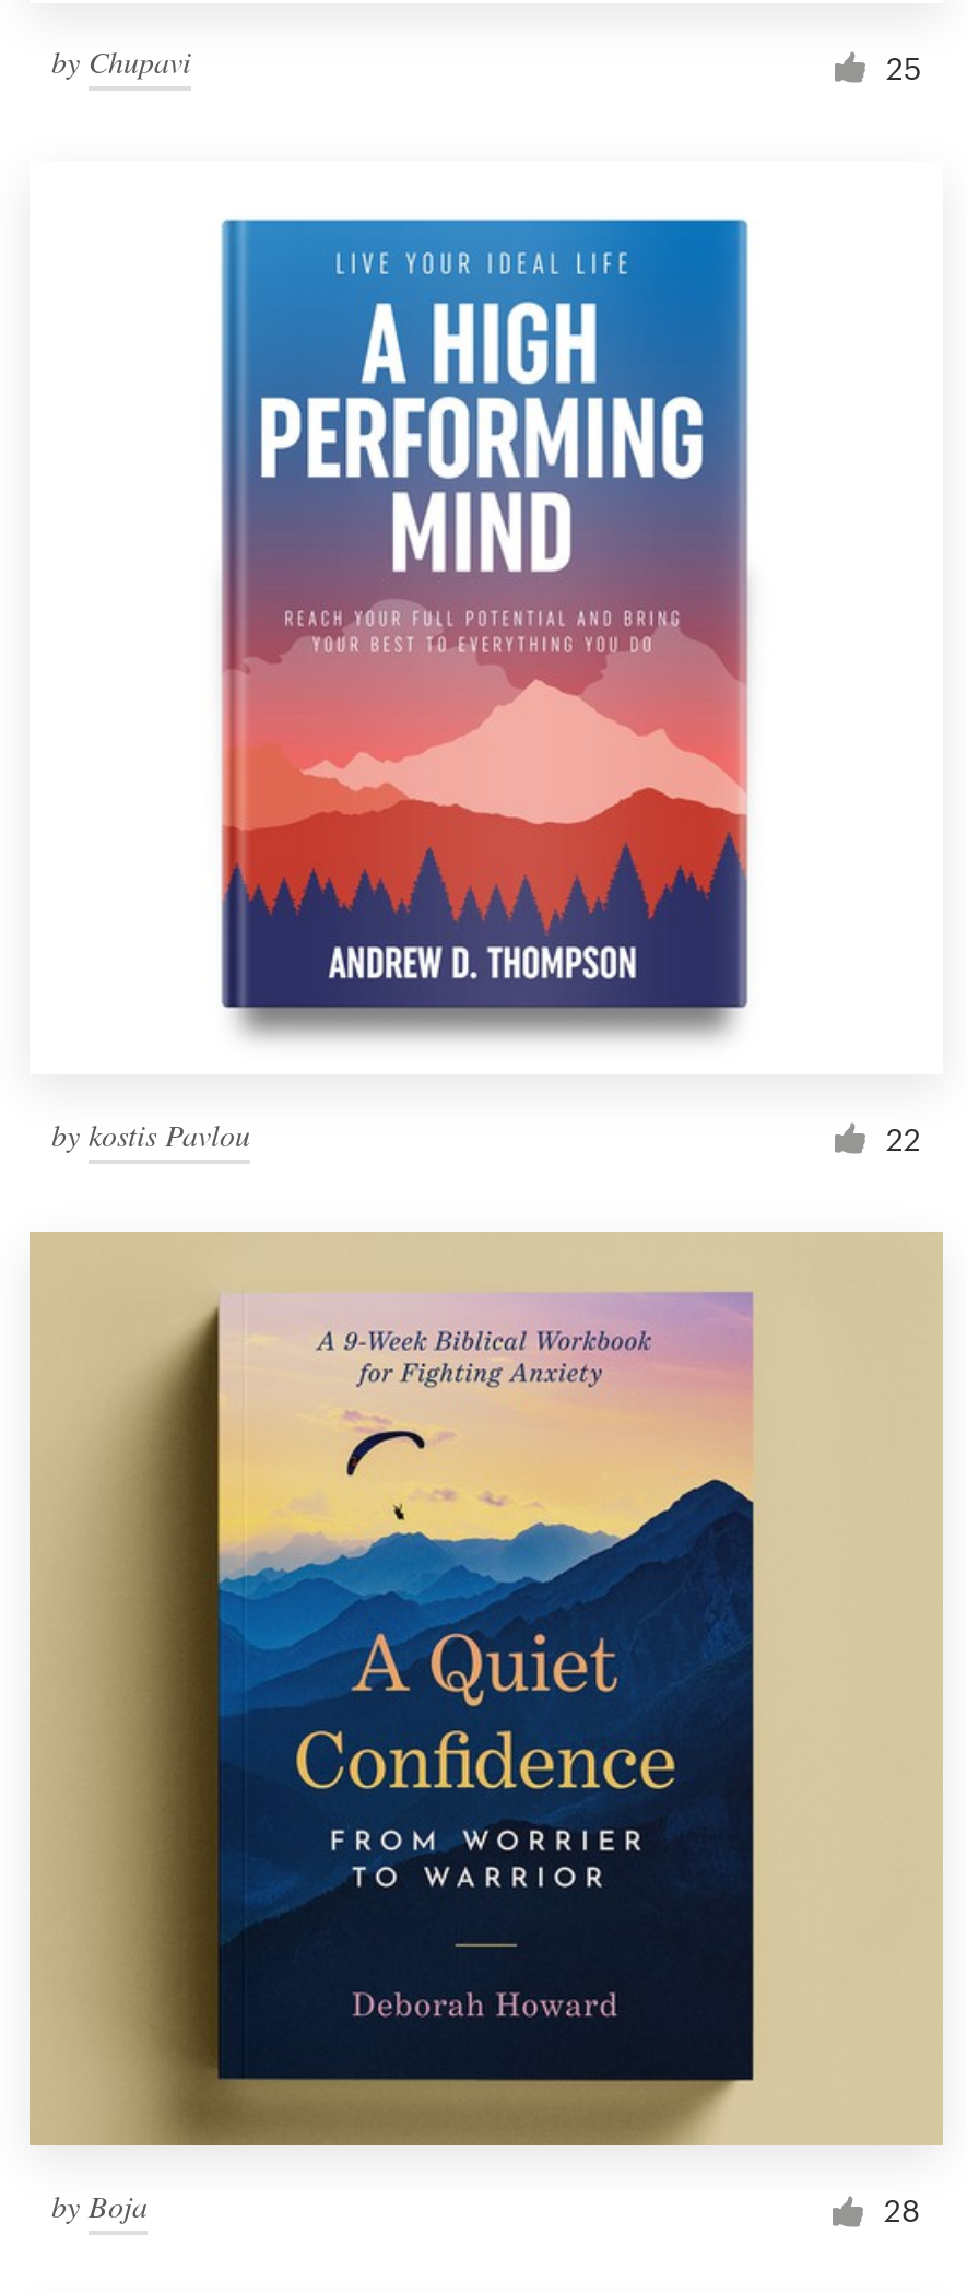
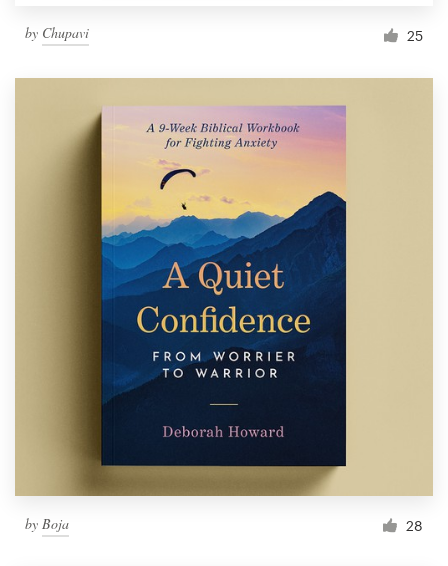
[51,217,921,1157] [image] | by kostis Pavlou | 22 -> none

